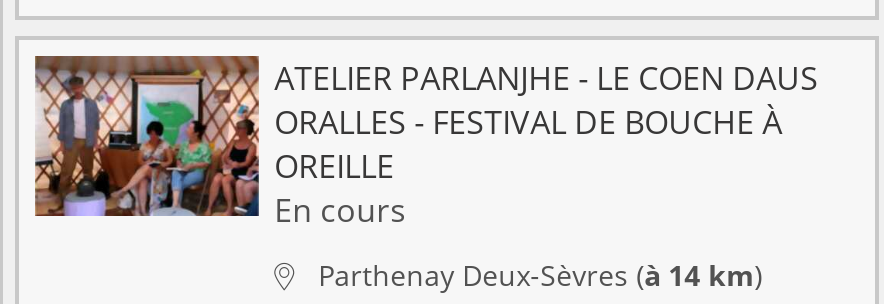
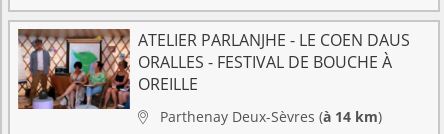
[274,187,406,231] En cours -> none

